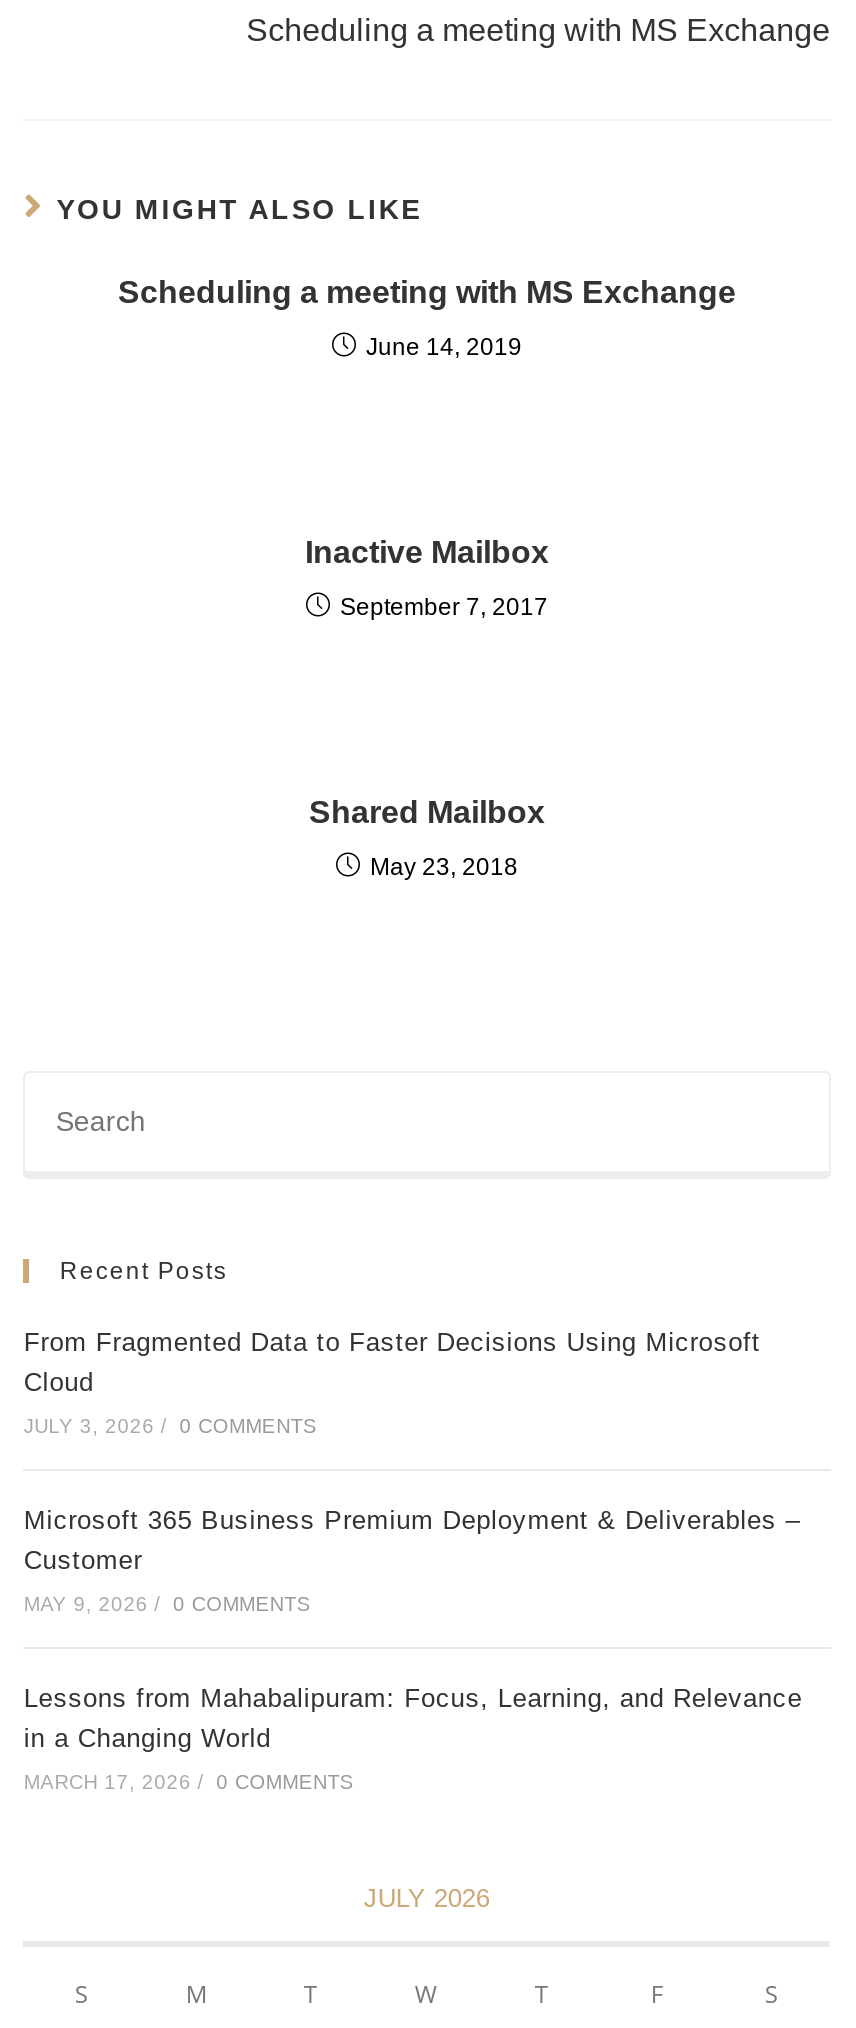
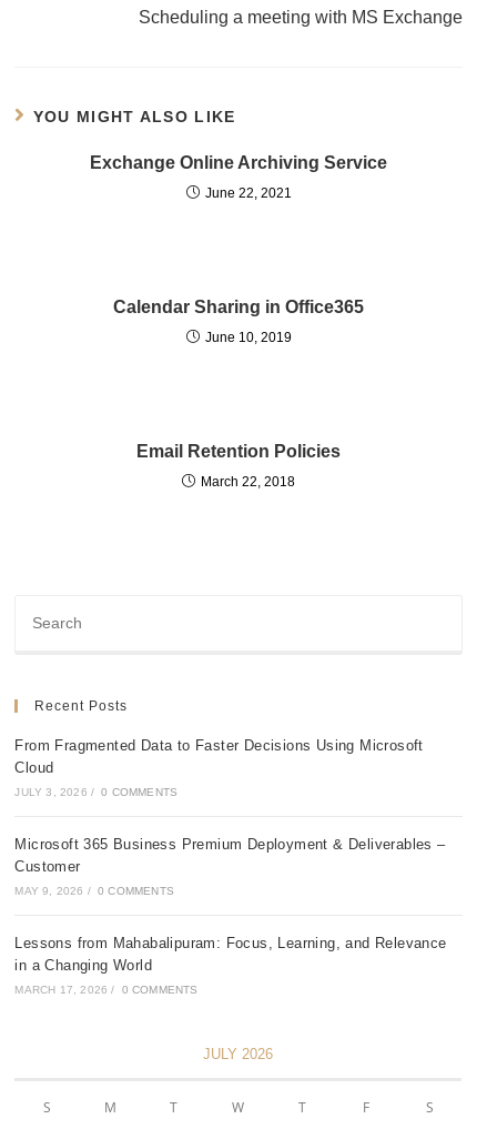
[118,275,736,309] Scheduling a meeting with MS Exchange -> [90,153,387,172] Exchange Online Archiving Service
[366,333,522,361] June 14, 2019 -> [205,185,291,201] June 22, 2021
[305,535,549,569] Inactive Mailbox -> [113,297,364,316] Calendar Sharing in Office365
[340,593,548,621] September 7, 2017 -> [205,329,291,345] June 10, 2019
[309,795,545,829] Shared Mailbox -> [136,442,341,460] Email Retention Policies
[370,853,518,881] May 23, 2018 -> [201,474,295,489] March 22, 2018

